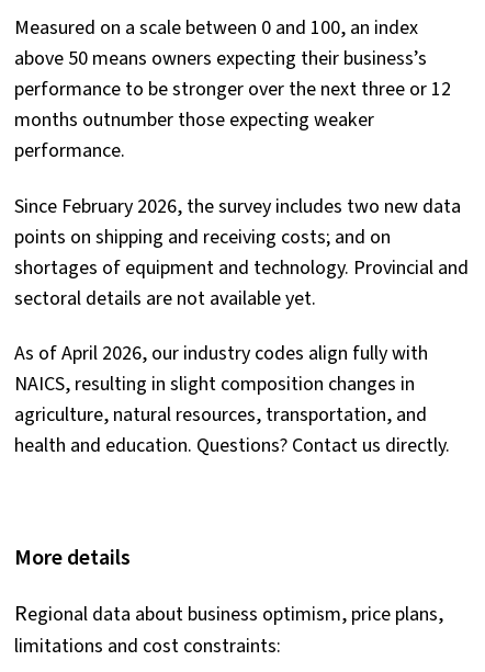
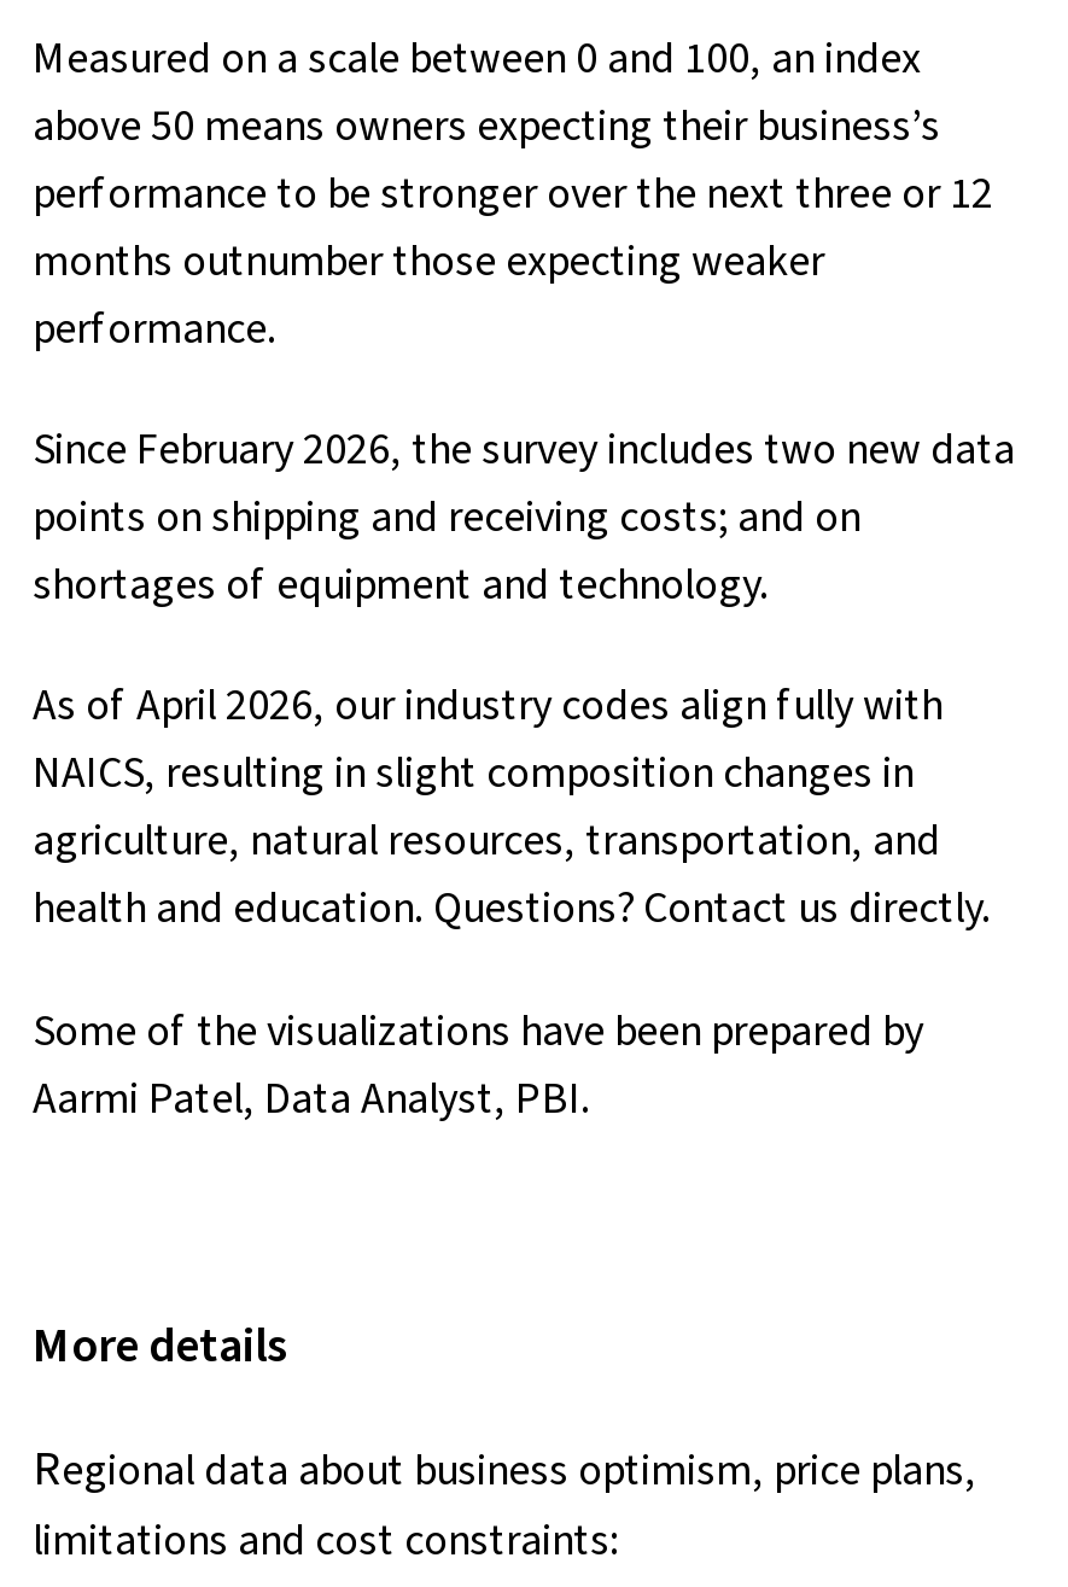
[14,254,469,312] shortages of equipment and technology. Provincial and | sectoral details are not available yet. -> [33,555,788,616] shortages of equipment and technology.
moved [14,340,454,459] -> [33,677,1000,940]: As of April 2026, our industry codes align fully with | NAICS, resulting in slight composition changes in | agriculture, natural resources, transportation, and | health and education. Questions? Contact us directly.
none -> [33,1001,923,1129] Some of the visualizations have been prepared by | Aarmi Patel, Data Analyst, PBI.

